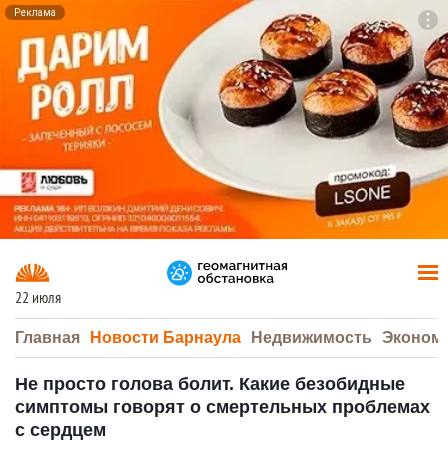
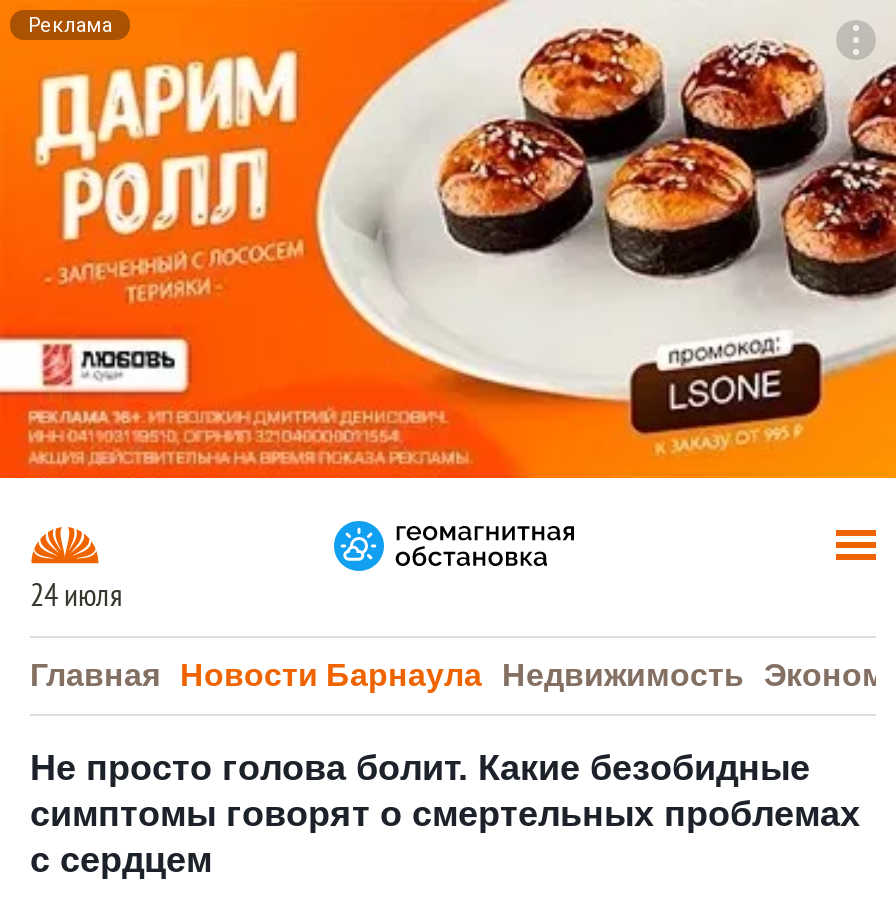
[15,289,61,307] 22 июля -> [30,578,122,614] 24 июля

